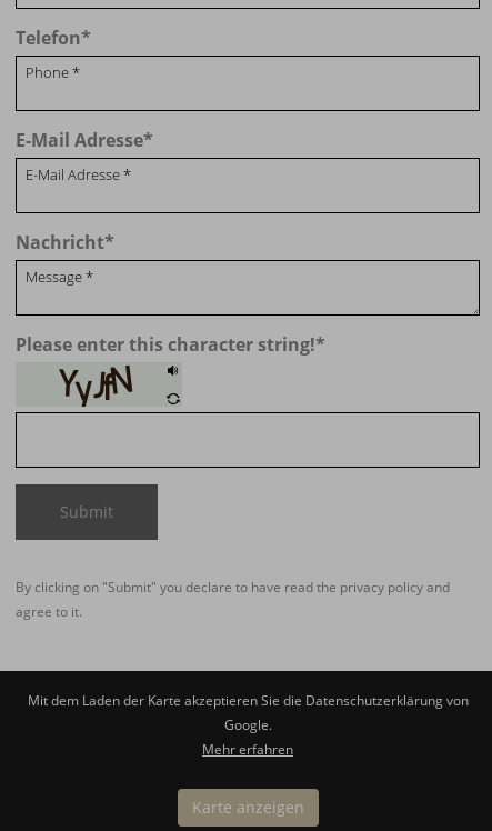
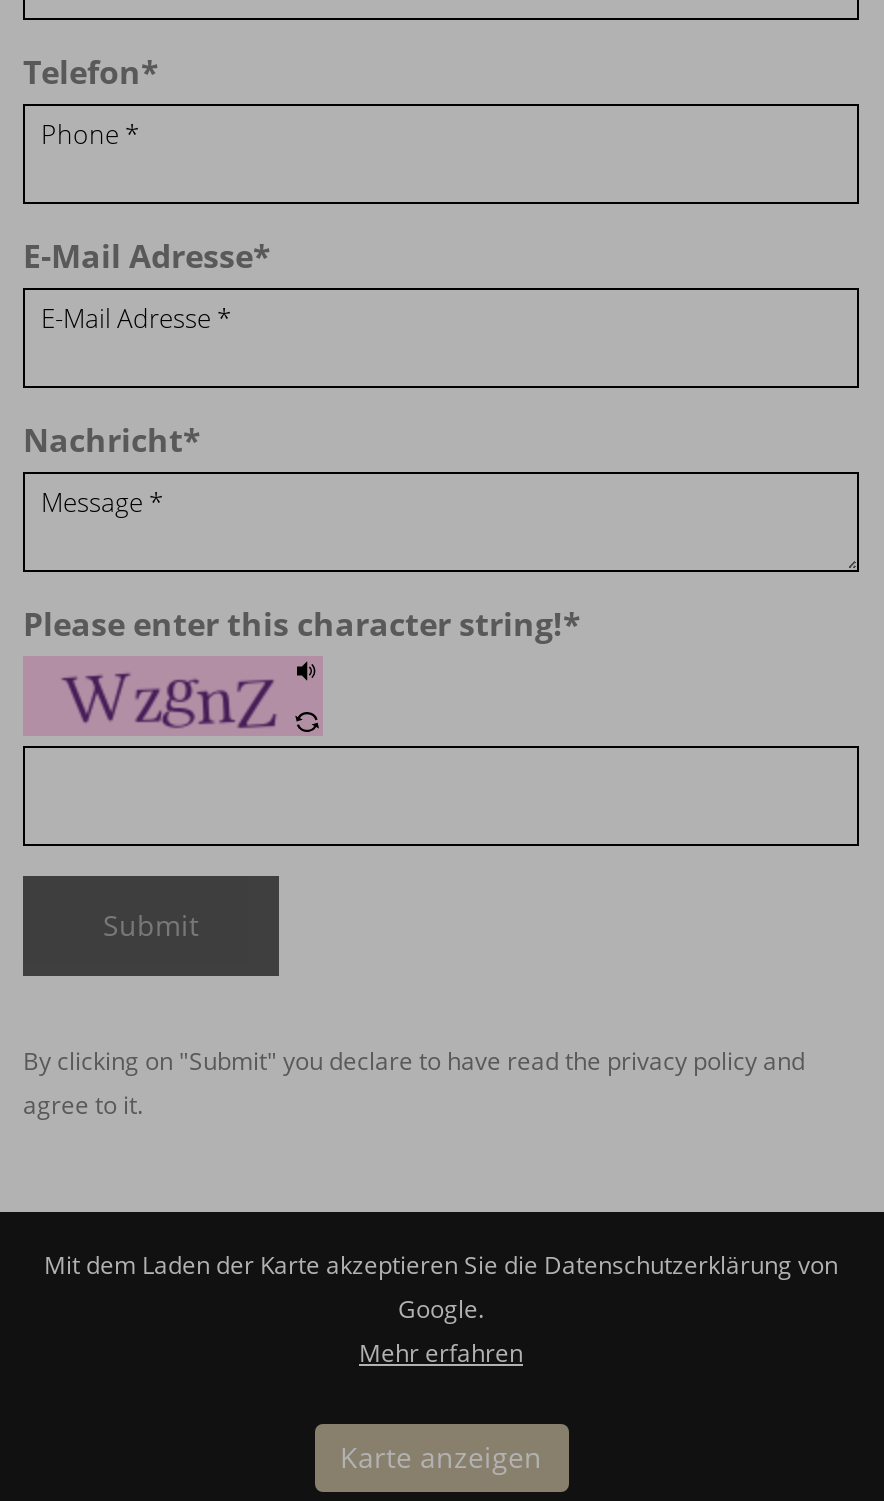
[18,363,181,408] [image] -> [25,658,321,736] [image]

